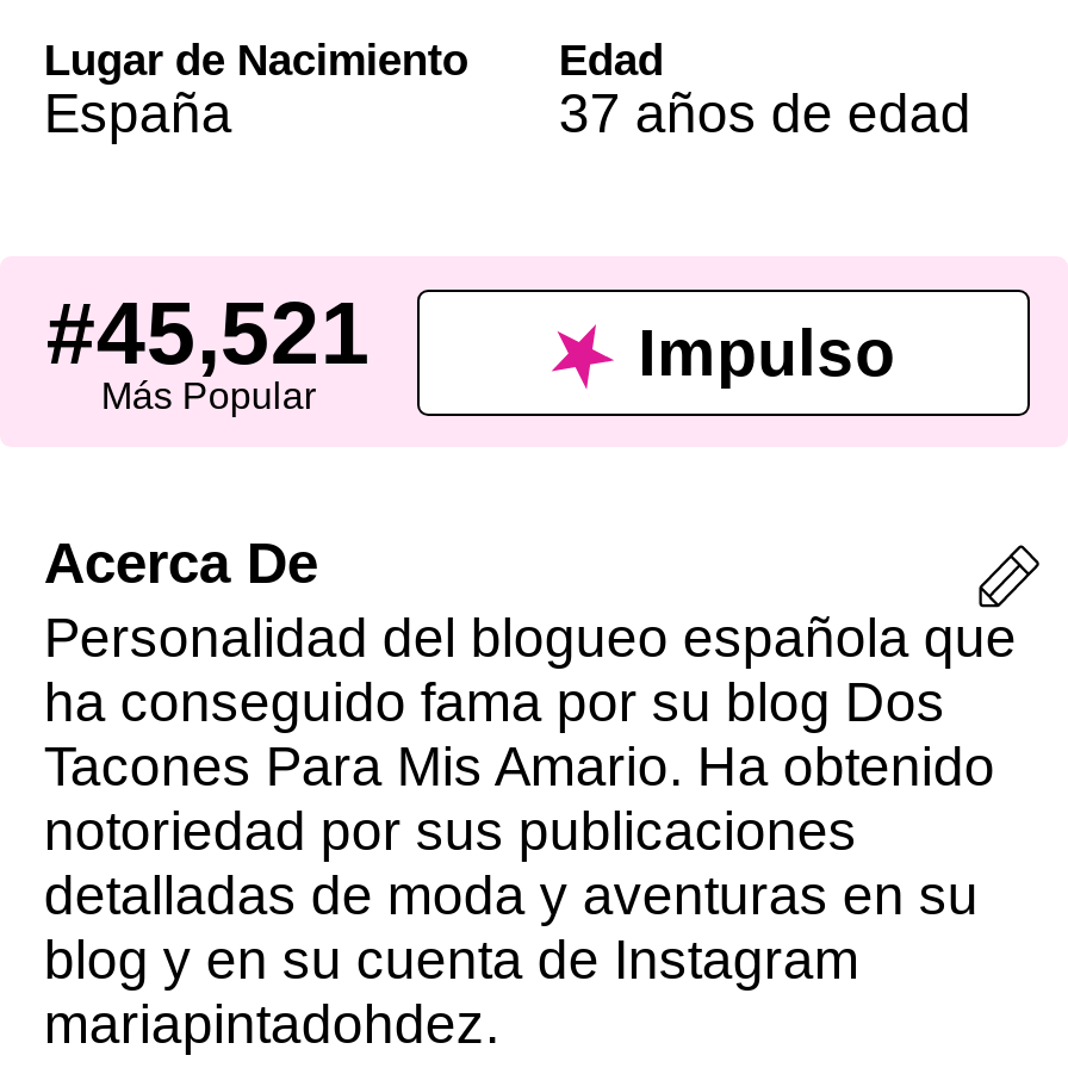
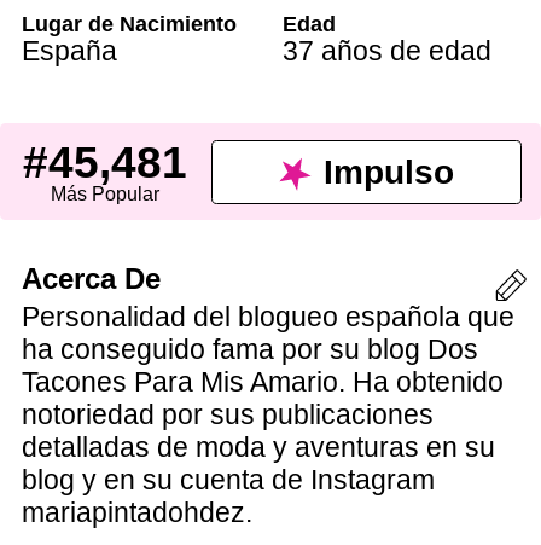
[46,284,370,381] #45,521 -> [23,137,188,187] #45,481

